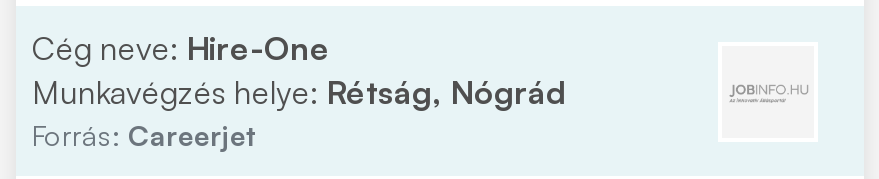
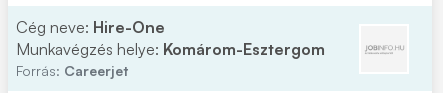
[32,72,566,112] Munkavégzés helye: Rétság, Nógrád -> [16,39,325,59] Munkavégzés helye: Komárom-Esztergom

